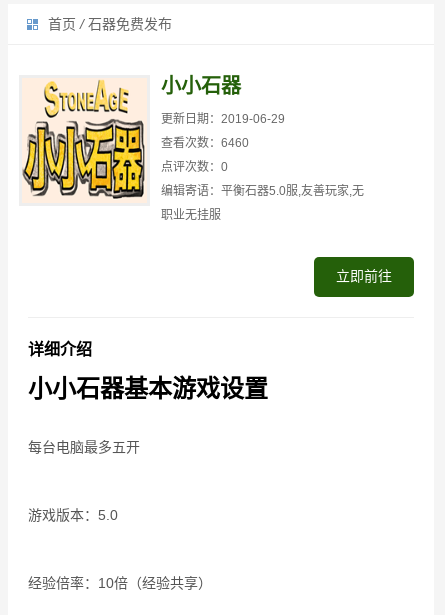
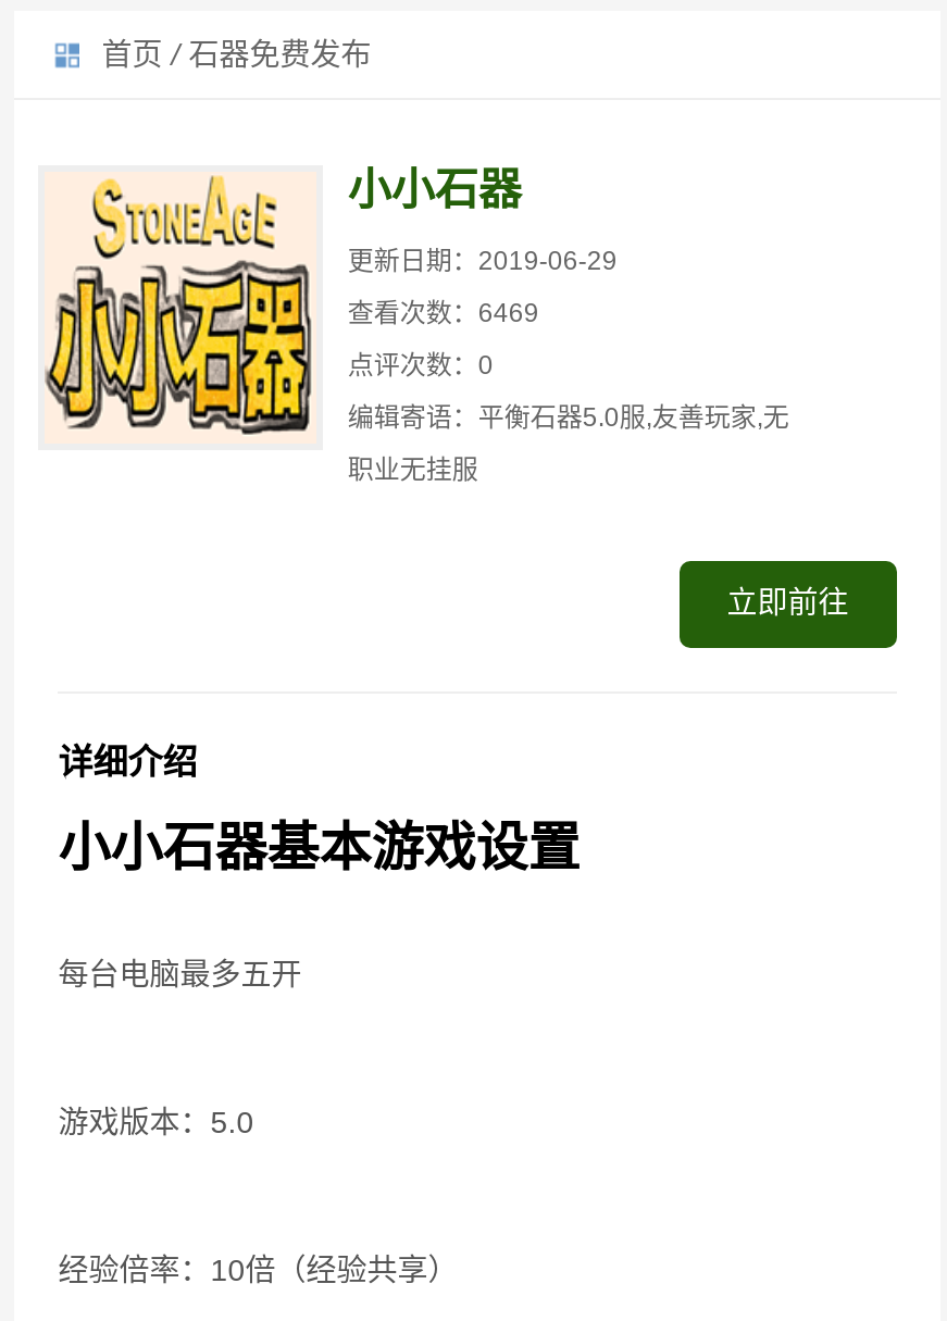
[161,136,249,150] 查看次数：6460 -> [348,298,539,328] 查看次数：6469

